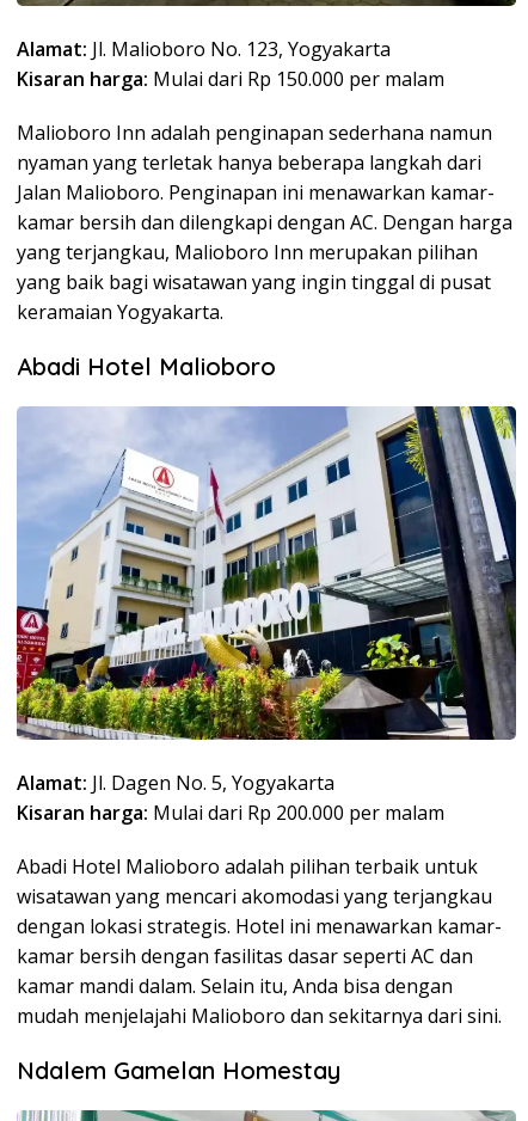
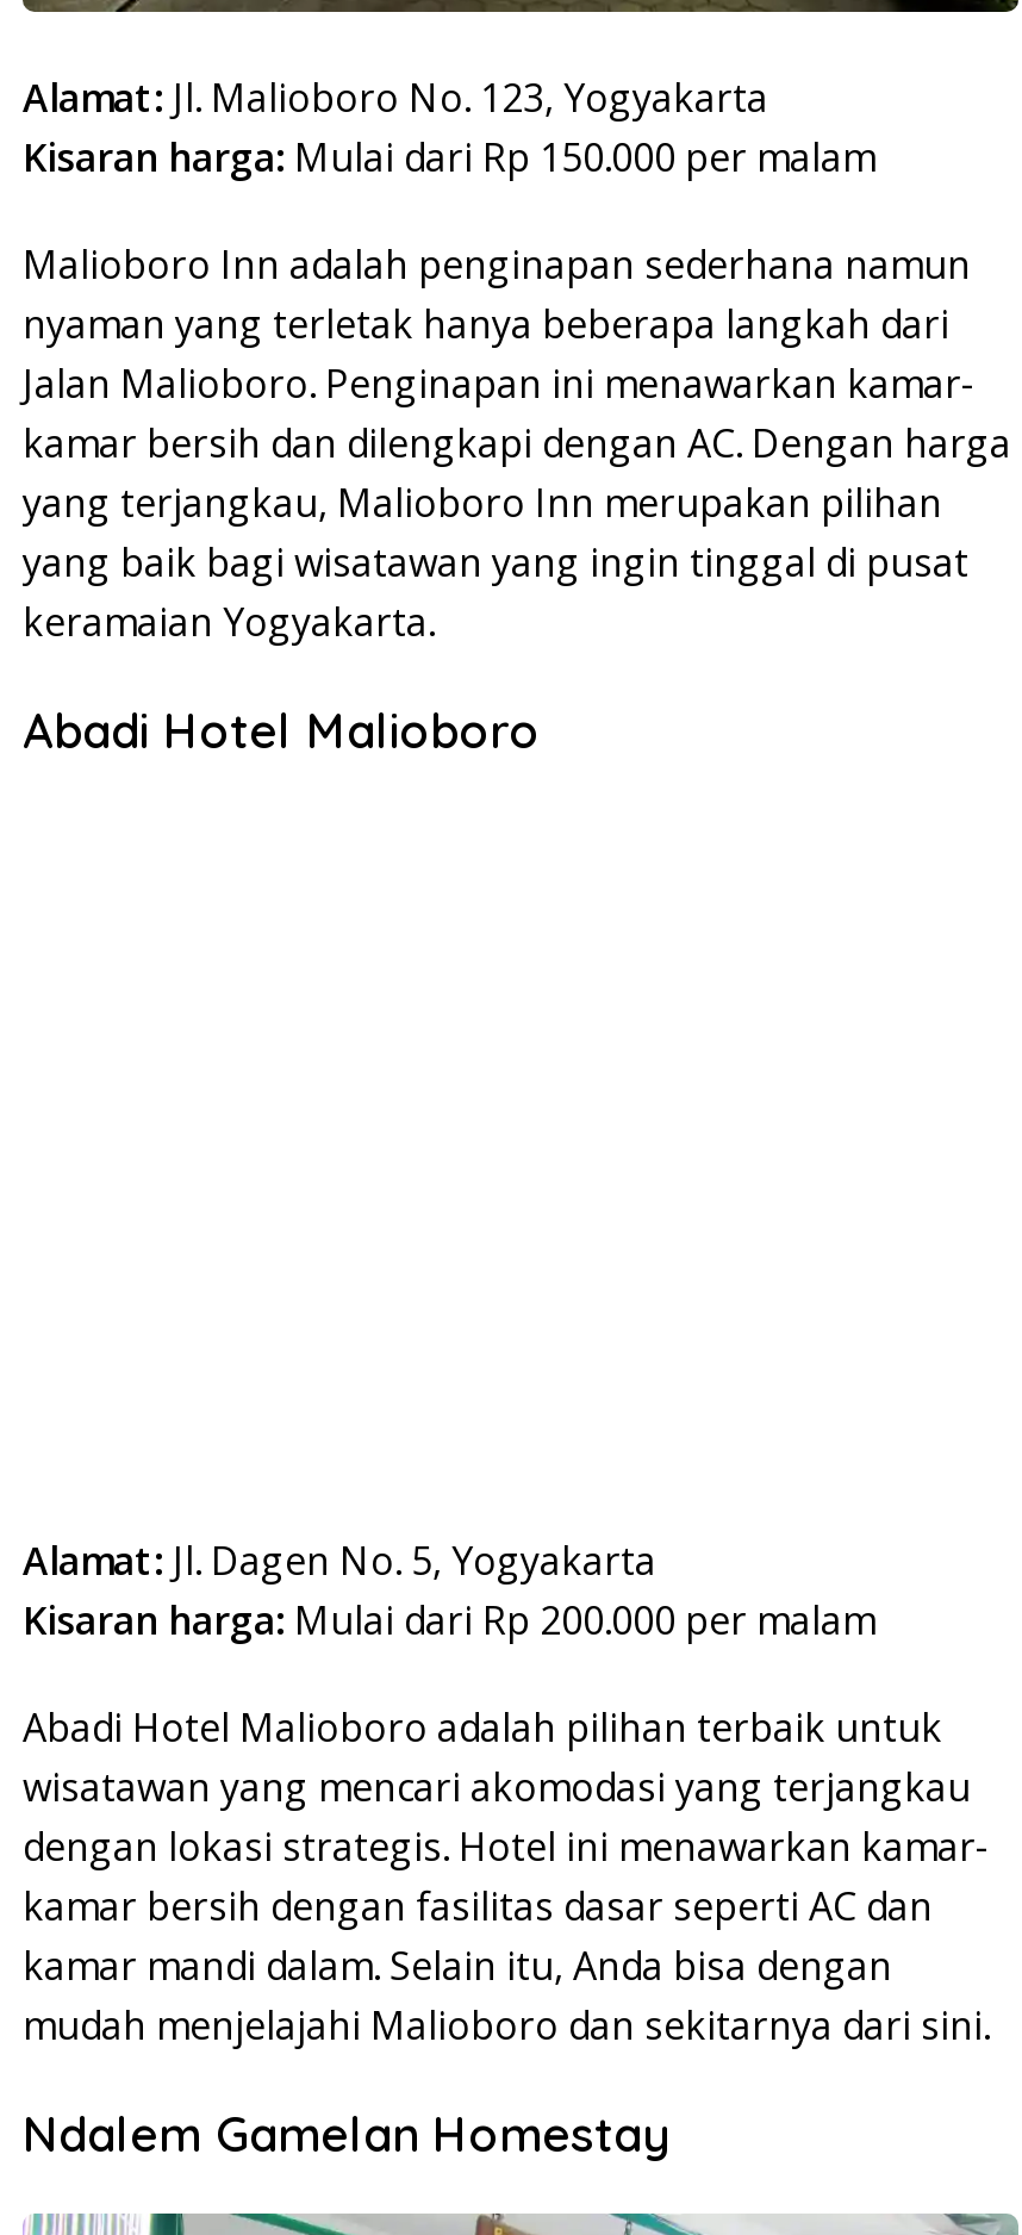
[16,405,517,741] [image] -> none

